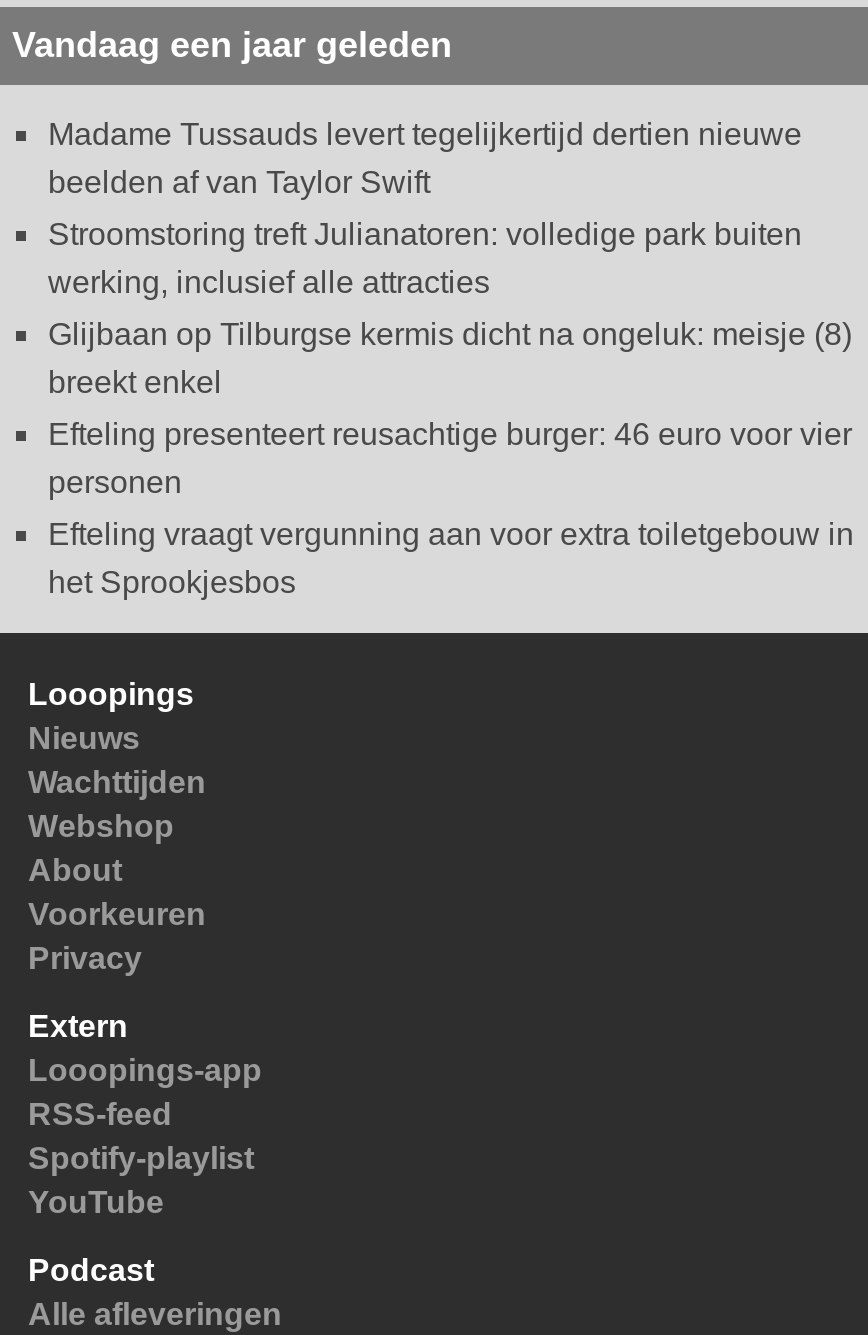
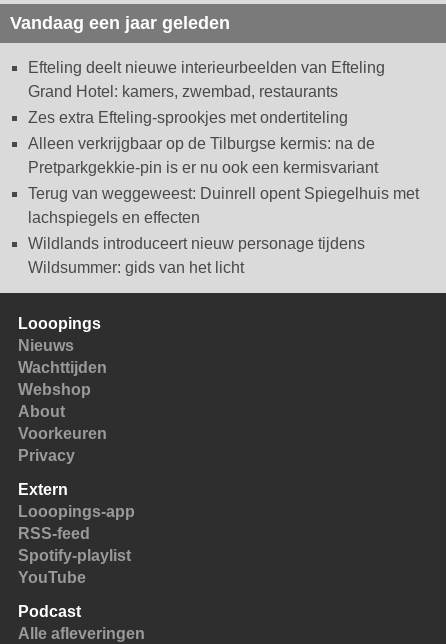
[48,117,802,199] Madame Tussauds levert tegelijkertijd dertien nieuwe | beelden af van Taylor Swift -> [28,59,385,100] Efteling deelt nieuwe interieurbeelden van Efteling | Grand Hotel: kamers, zwembad, restaurants
[48,217,802,299] Stroomstoring treft Julianatoren: volledige park buiten | werking, inclusief alle attracties -> [28,109,348,126] Zes extra Efteling-sprookjes met ondertiteling
[48,317,852,399] Glijbaan op Tilburgse kermis dicht na ongeluk: meisje (8) | breekt enkel -> [28,135,378,176] Alleen verkrijgbaar op de Tilburgse kermis: na de | Pretparkgekkie-pin is er nu ook een kermisvariant
[48,417,852,499] Efteling presenteert reusachtige burger: 46 euro voor vier | personen -> [28,185,419,226] Terug van weggeweest: Duinrell opent Spiegelhuis met | lachspiegels en effecten
[48,517,854,599] Efteling vraagt vergunning aan voor extra toiletgebouw in | het Sprookjesbos -> [28,235,365,276] Wildlands introduceert nieuw personage tijdens | Wildsummer: gids van het licht

